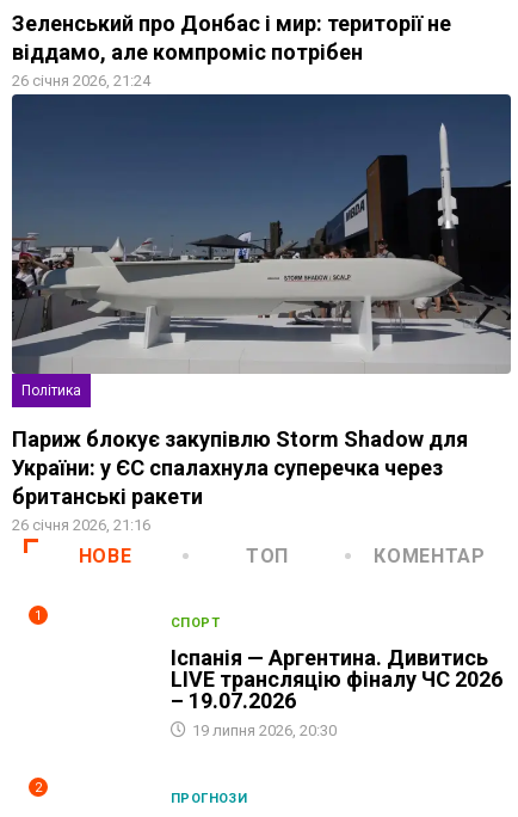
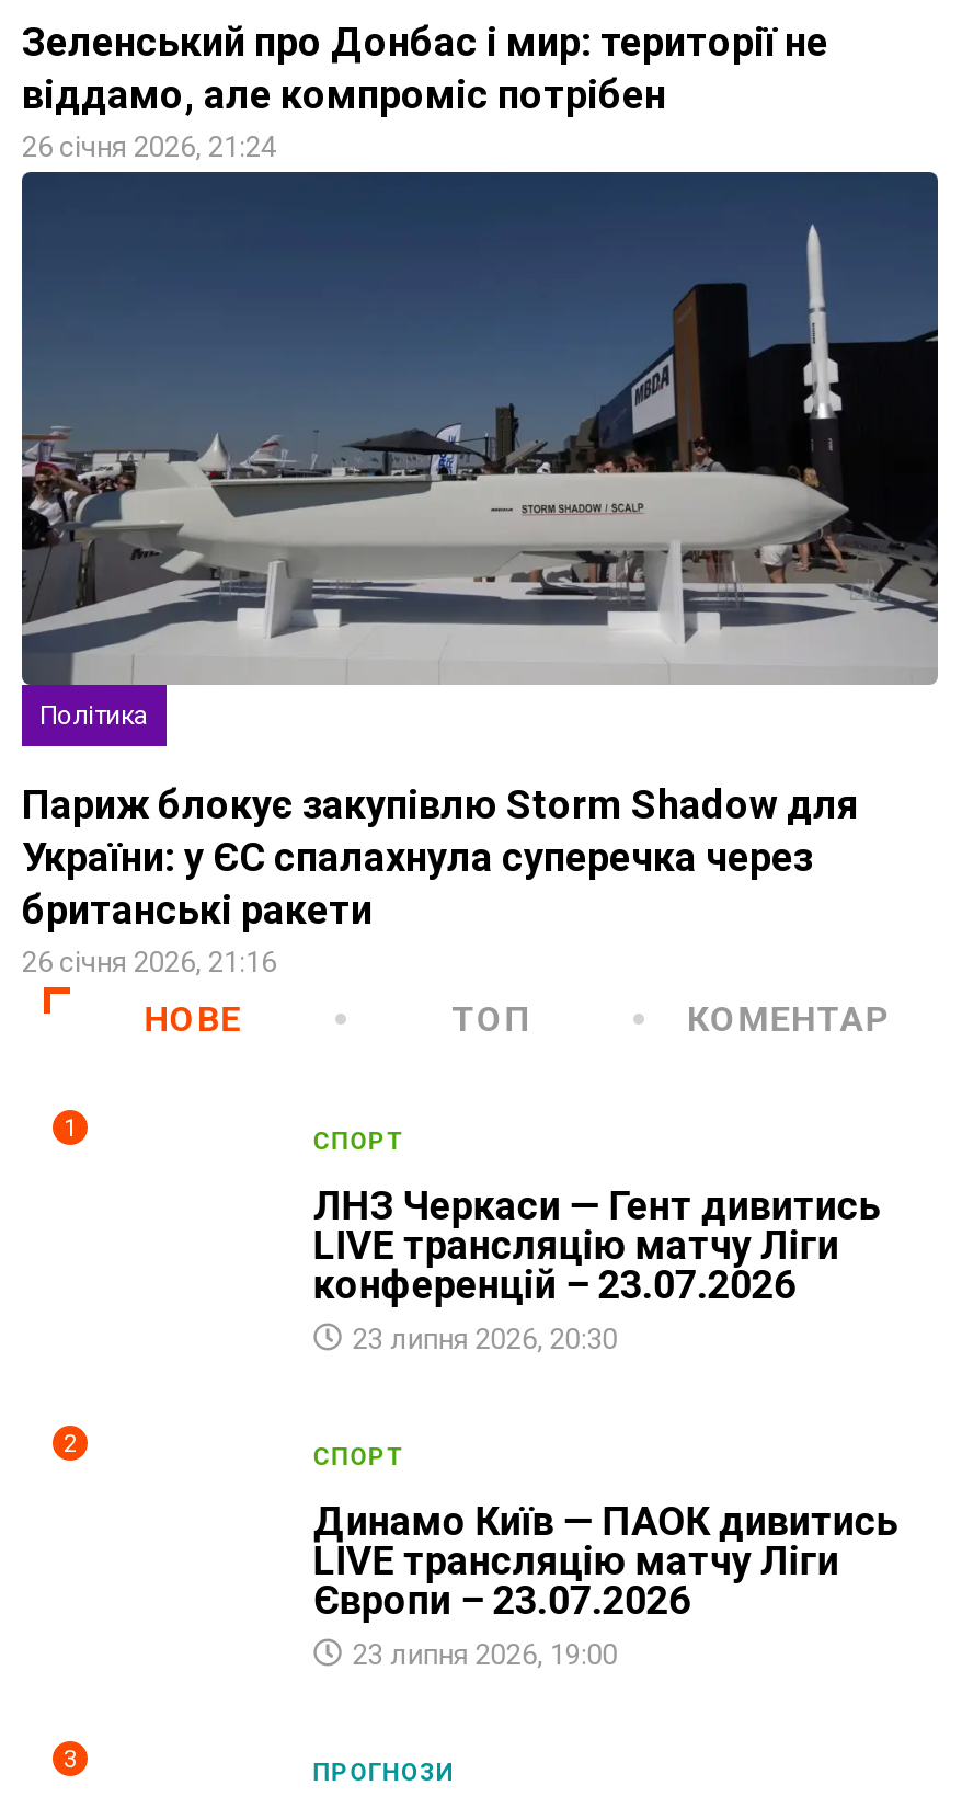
[171,644,502,739] Іспанія — Аргентина. Дивитись | LIVE трансляцію фіналу ЧС 2026 | – 19.07.2026 | 19 липня 2026, 20:30 -> [313,1182,881,1355] ЛНЗ Черкаси — Гент дивитись | LIVE трансляцію матчу Ліги | конференцій – 23.07.2026 | 23 липня 2026, 20:30
none -> [64,1443,898,1774] СПОРТ | Динамо Київ — ПАОК дивитись | LIVE трансляцію матчу Ліги | Європи – 23.07.2026 | 23 липня 2026, 19:00 | 3

